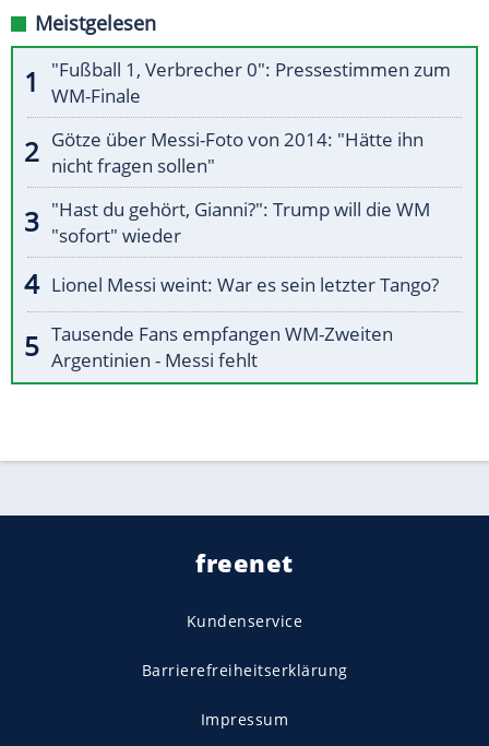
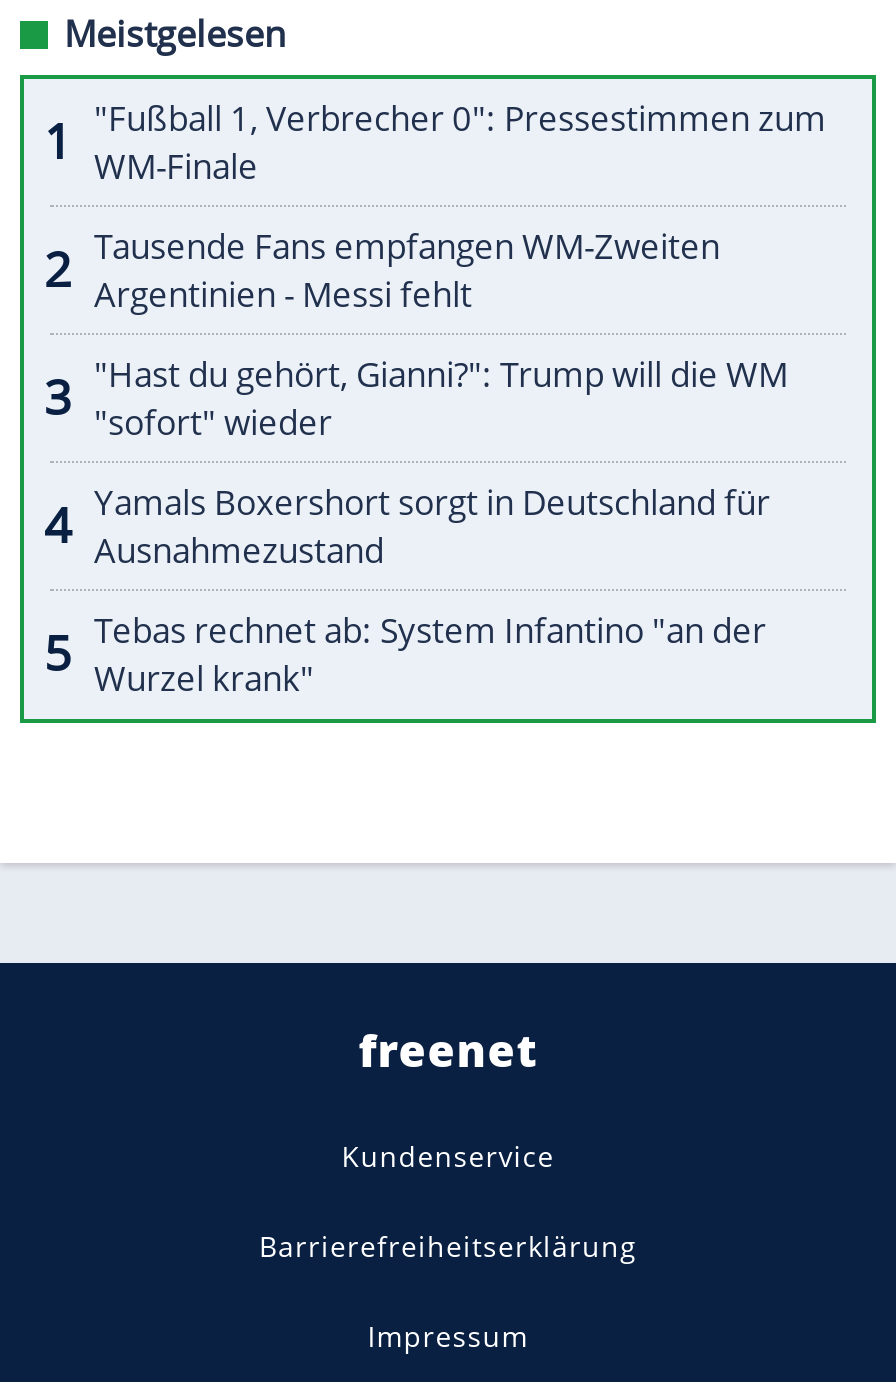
[51,127,424,178] Götze über Messi-Foto von 2014: "Hätte ihn | nicht fragen sollen" -> none
none -> [94,607,766,701] Tebas rechnet ab: System Infantino "an der | Wurzel krank"
[51,272,439,297] Lionel Messi weint: War es sein letzter Tango? -> [94,479,770,573] Yamals Boxershort sorgt in Deutschland für | Ausnahmezustand
moved [51,321,393,373] -> [94,223,720,317]: Tausende Fans empfangen WM-Zweiten | Argentinien - Messi fehlt

